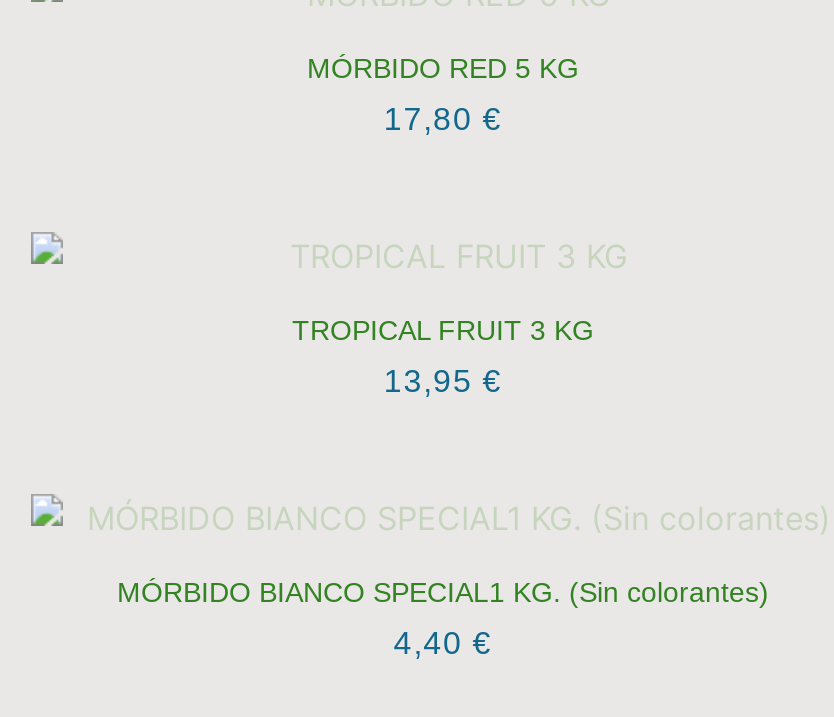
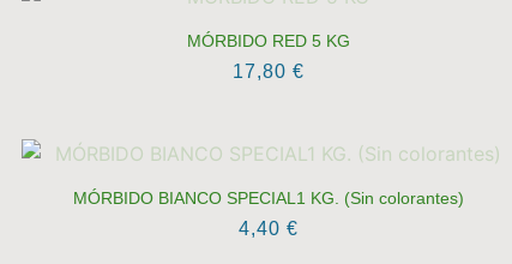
[292,313,594,397] TROPICAL FRUIT 3 KG | 13,95 € -> none

